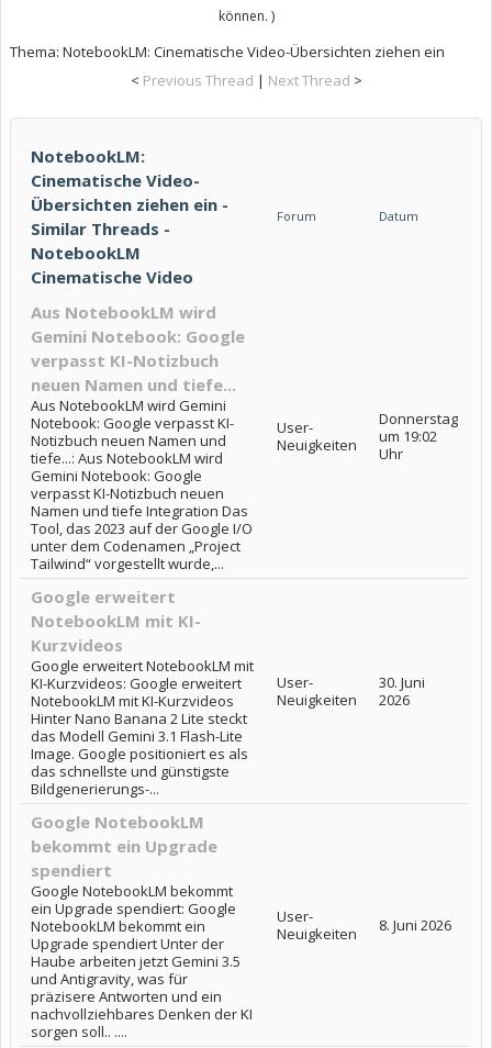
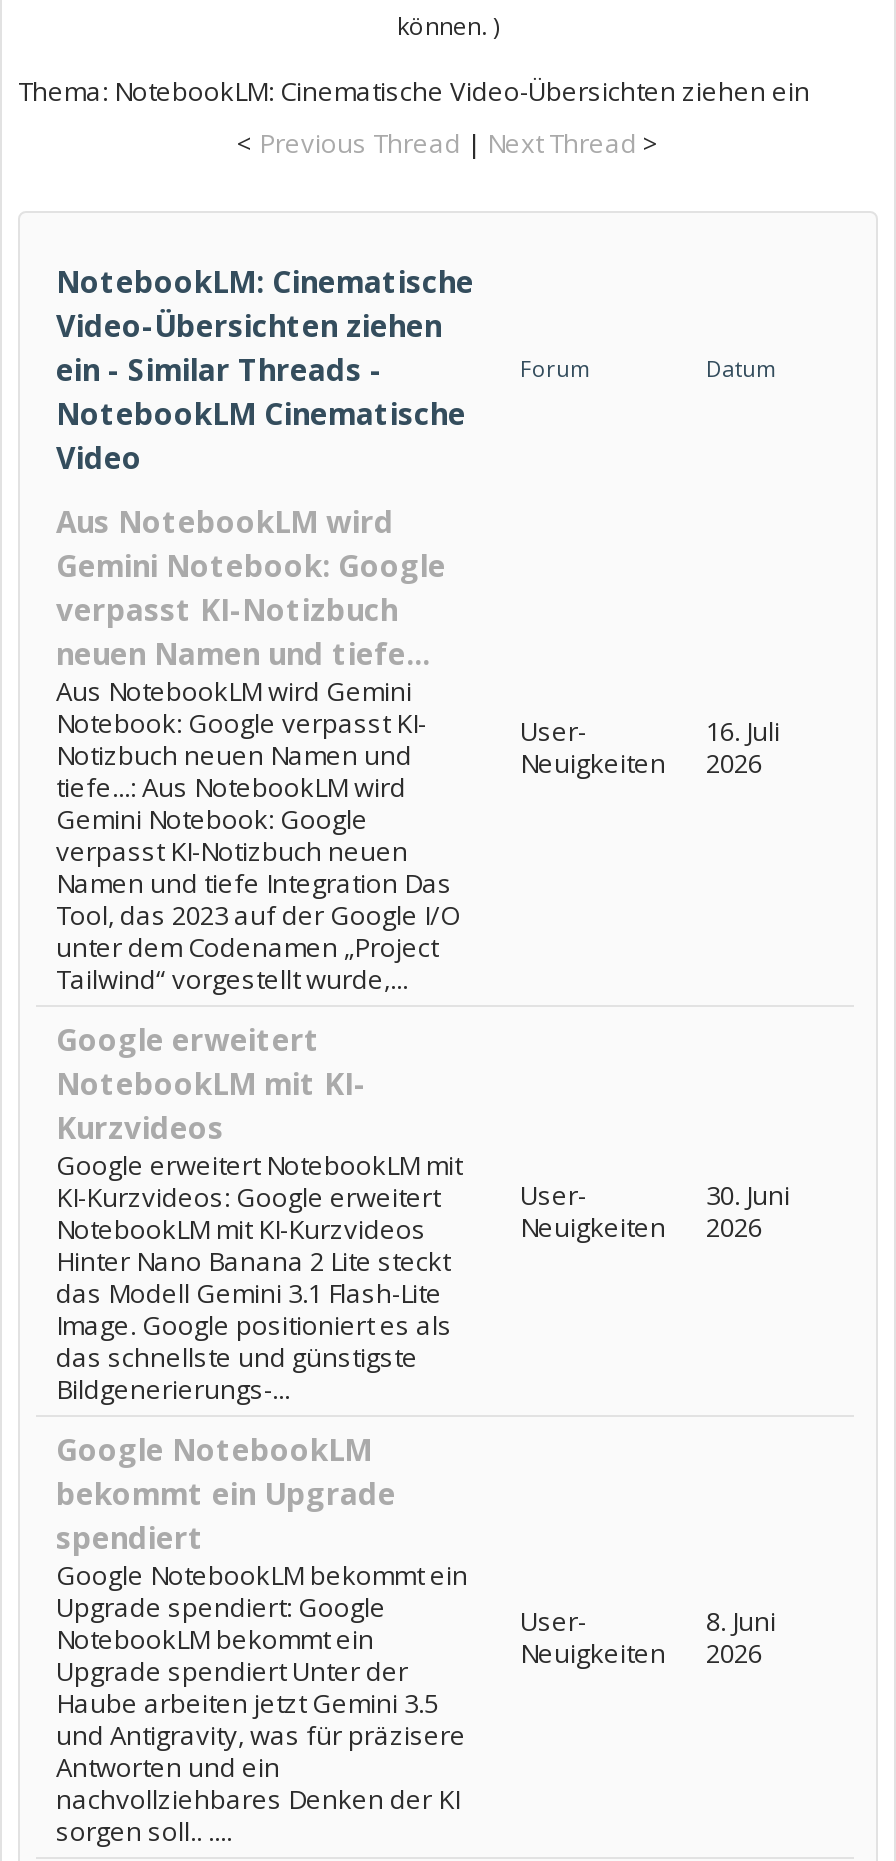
[379,409,458,464] Donnerstag | um 19:02 | Uhr -> [706,713,780,781] 16. Juli | 2026

